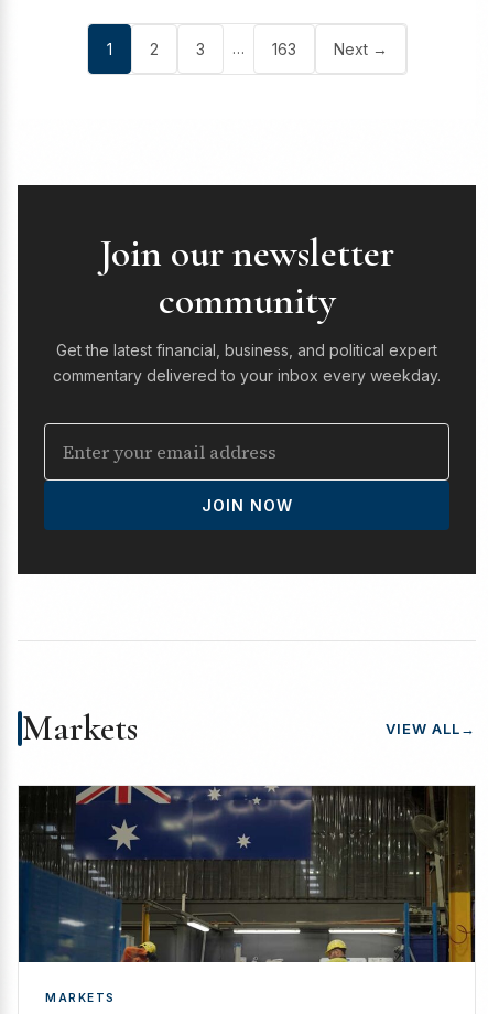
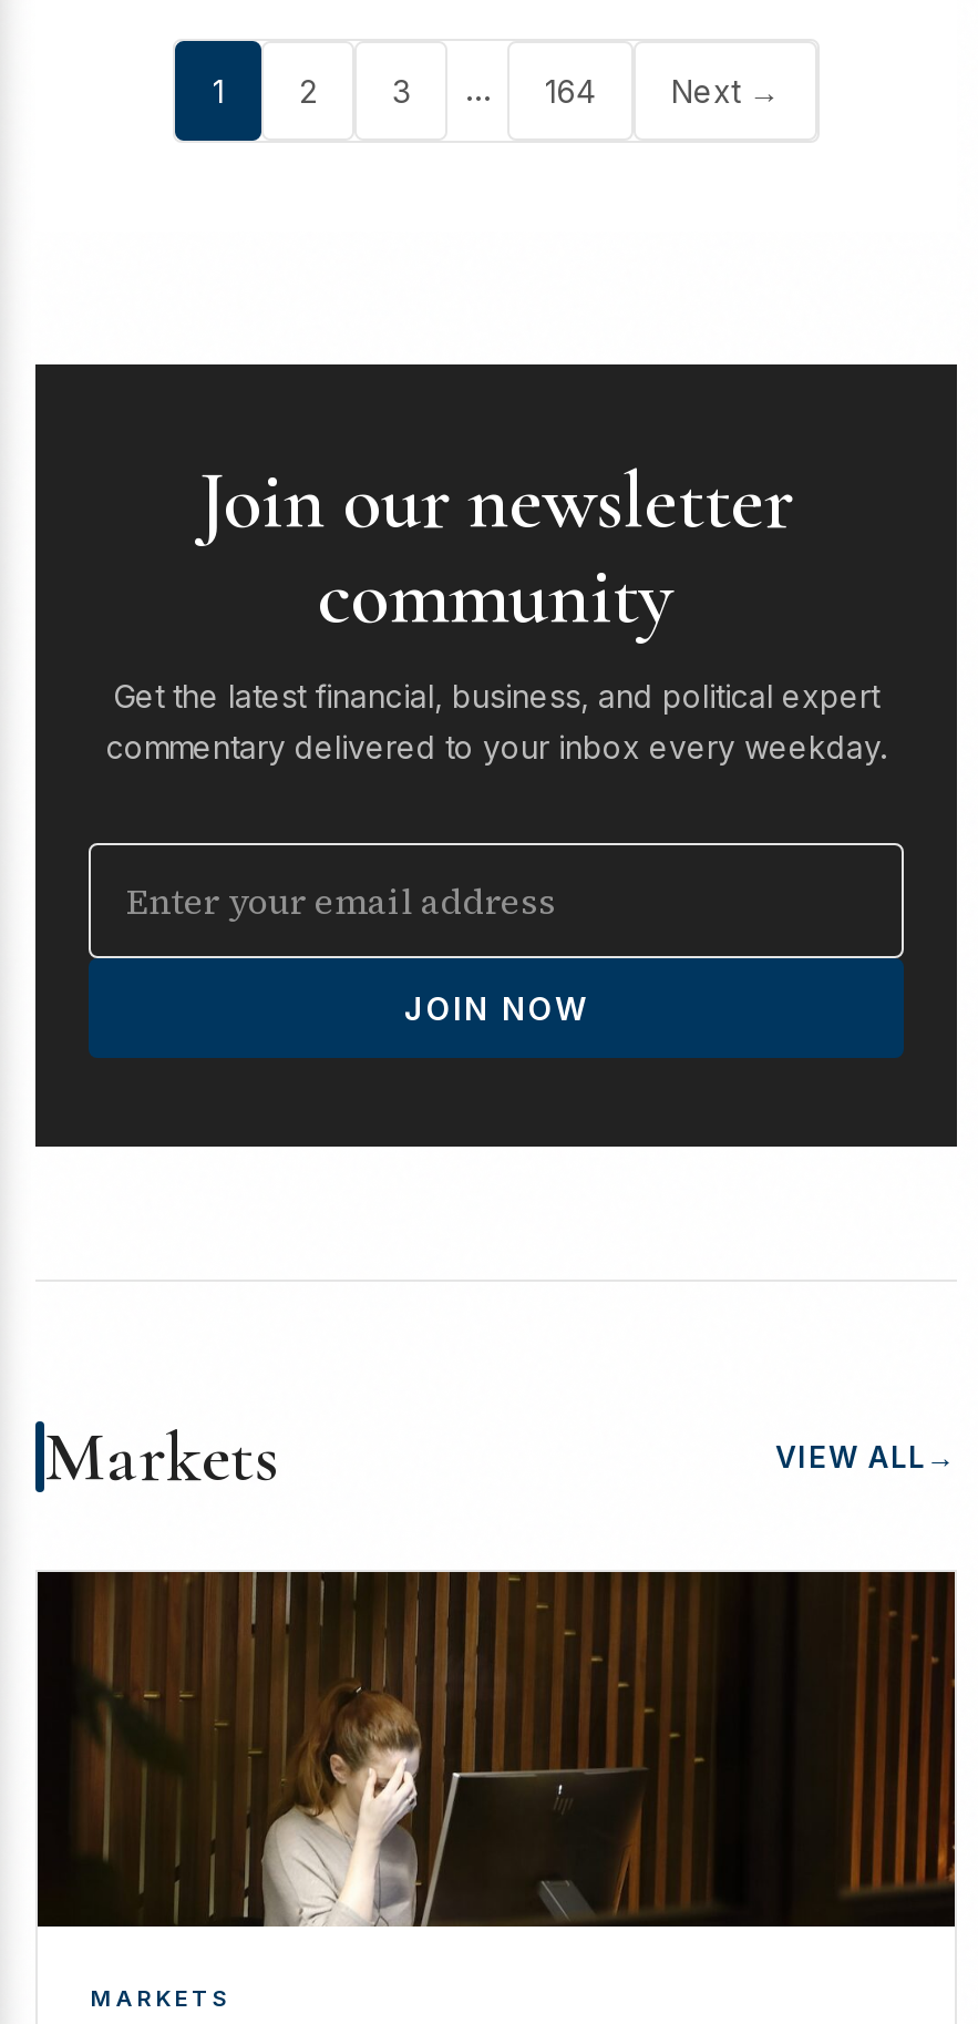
[272,39,296,58] 163 -> [545,72,596,110] 164
[19,785,476,963] [image] -> [38,1569,957,1930] [image]

